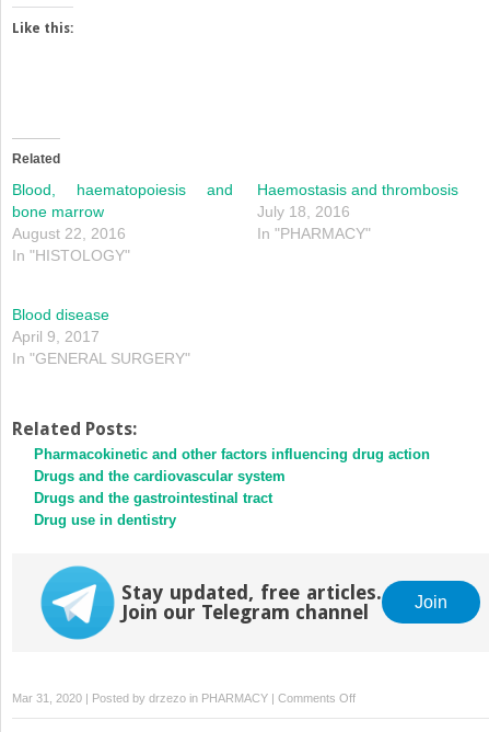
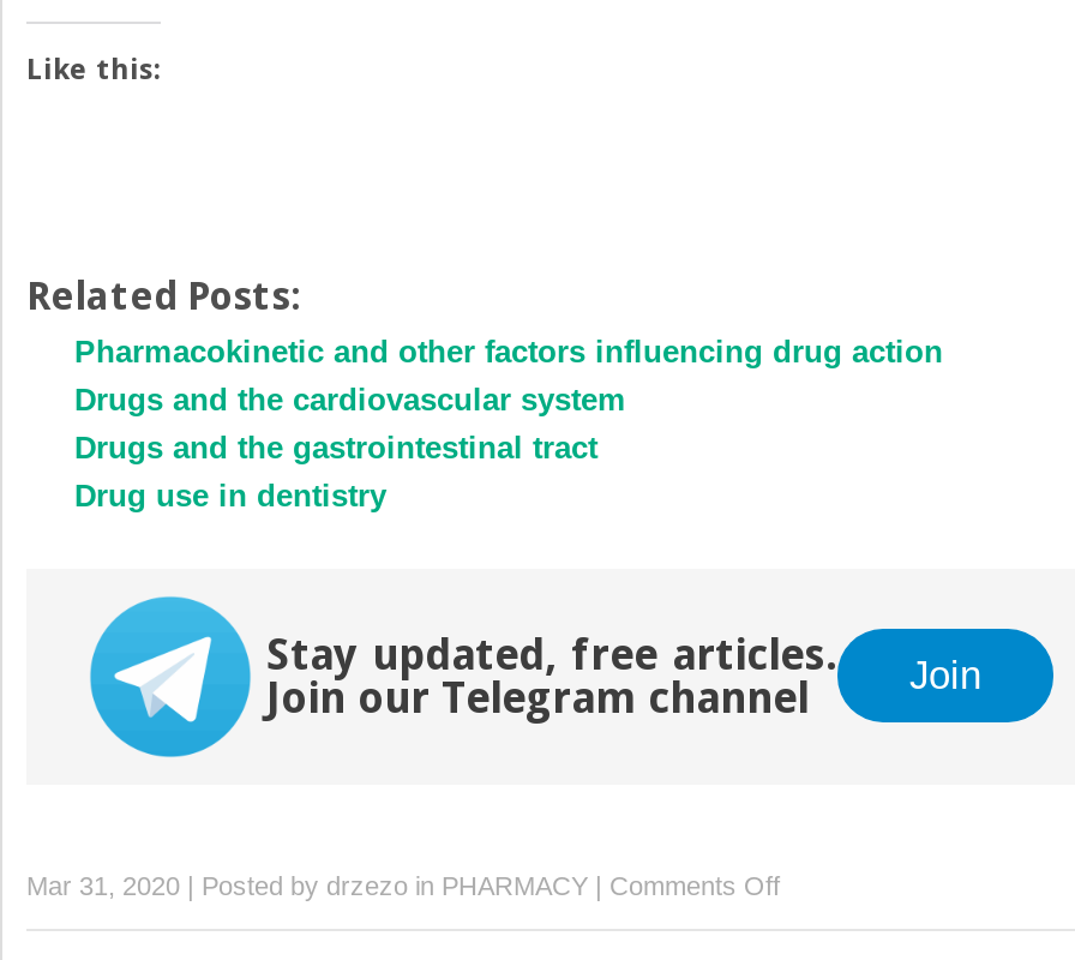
[12,151,233,264] Related | Blood, haematopoiesis and | bone marrow | August 22, 2016 | In "HISTOLOGY" -> none
[257,181,458,242] Haemostasis and thrombosis | July 18, 2016 | In "PHARMACY" -> none
[12,306,190,367] Blood disease | April 9, 2017 | In "GENERAL SURGERY" -> none

